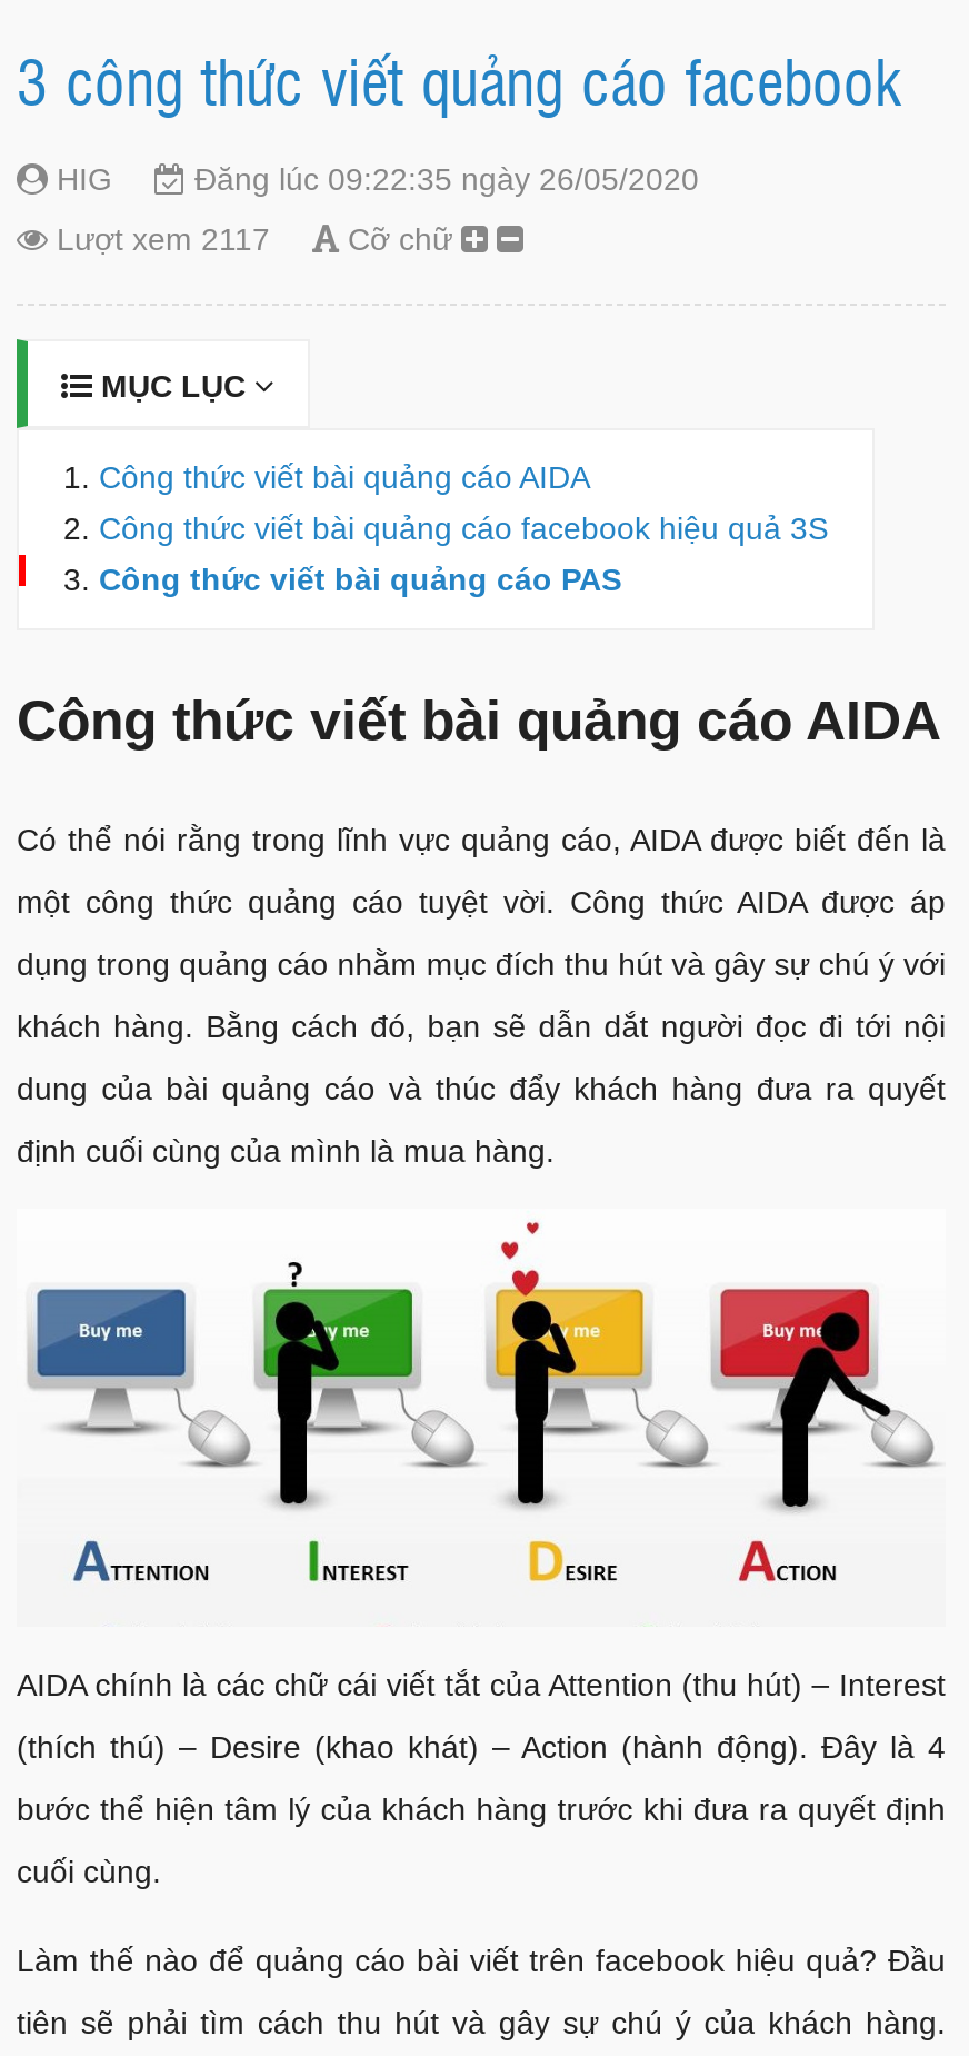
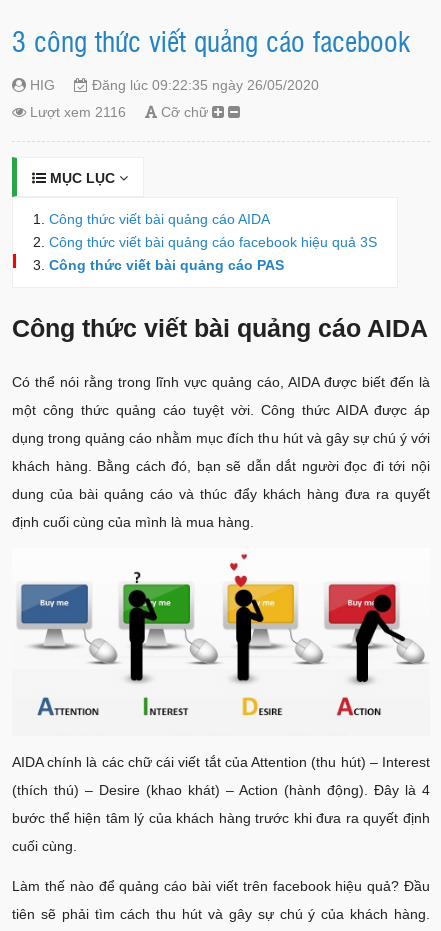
[48,220,461,256] Lượt xem 2117 Cỡ chữ -> [26,104,212,120] Lượt xem 2116 Cỡ chữ

